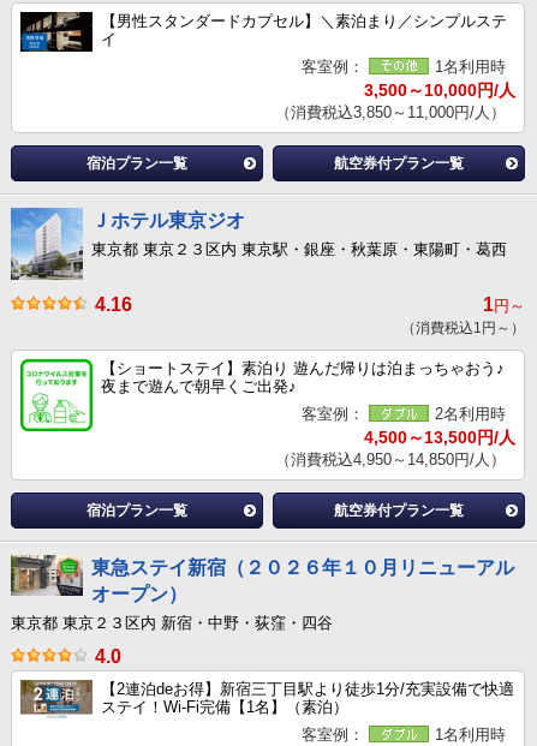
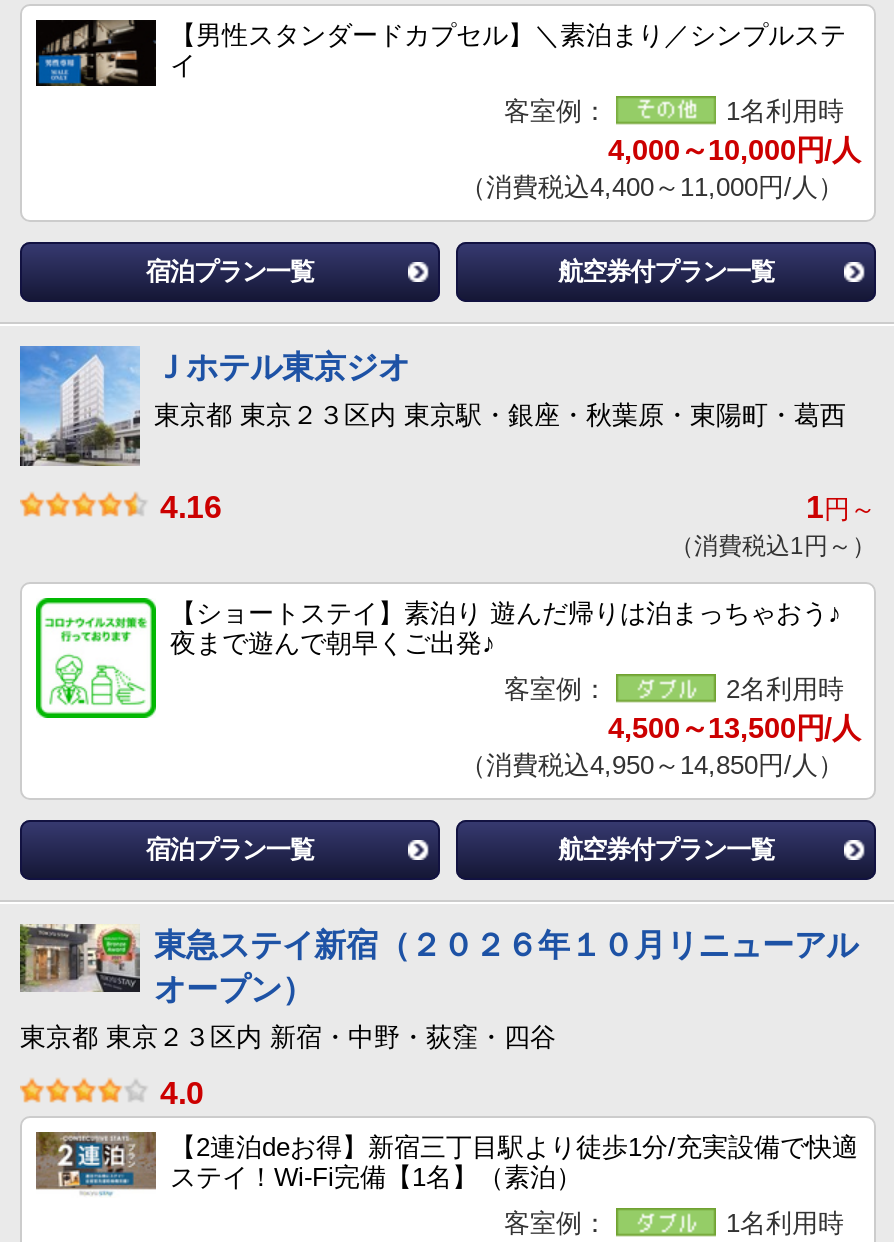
[364,80,515,99] 3,500～10,000円/人 -> [608,133,860,165] 4,000～10,000円/人
[275,103,506,121] （消費税込3,850～11,000円/人） -> [460,171,844,201] （消費税込4,400～11,000円/人）

